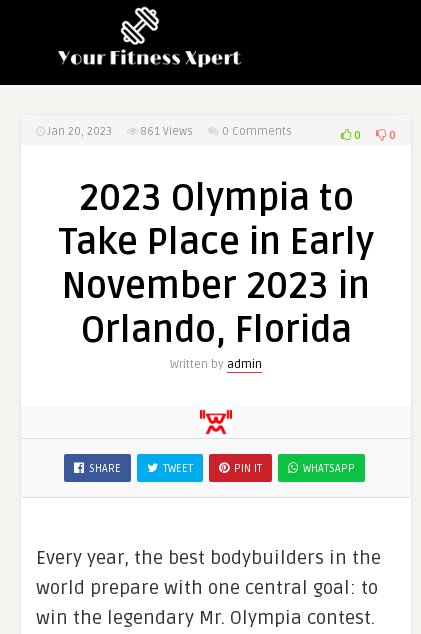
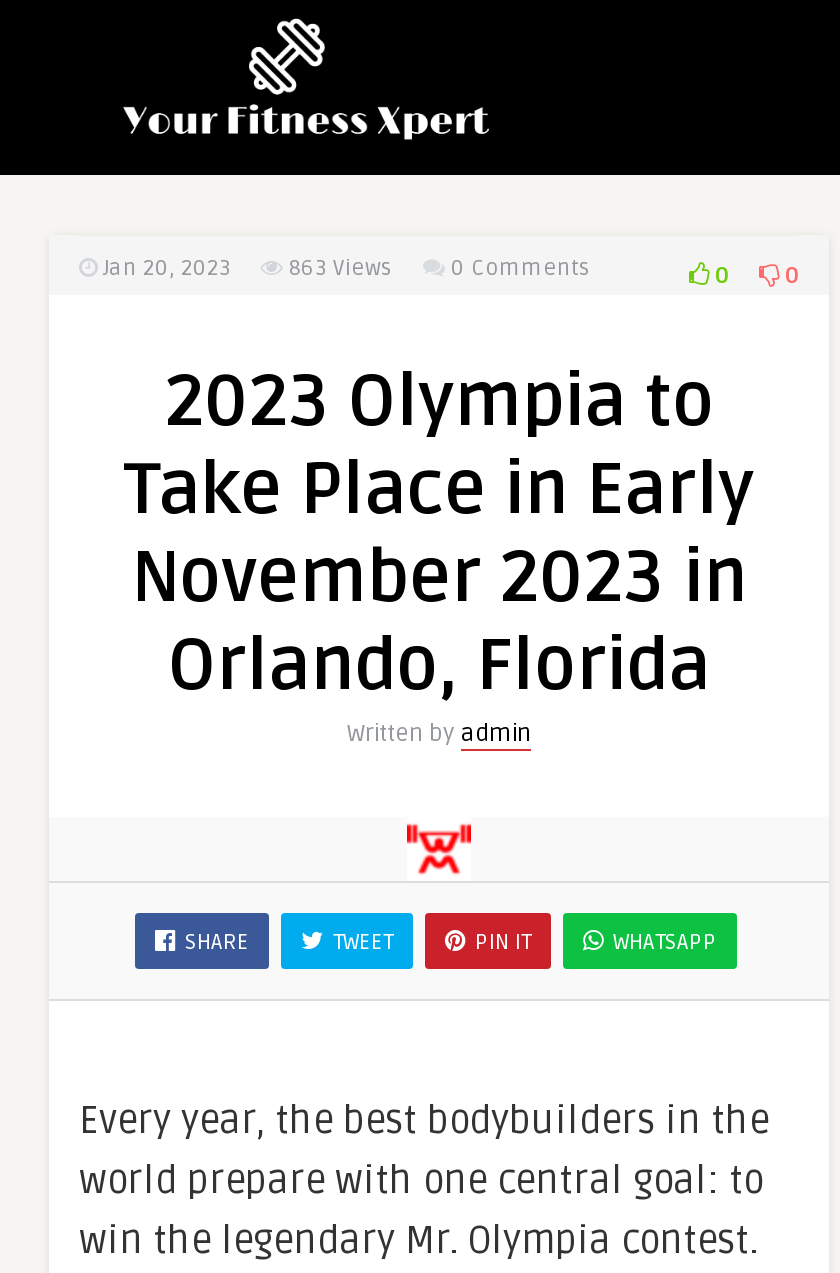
[45,125,193,138] Jan 20, 2023 861 Views -> [97,255,393,281] Jan 20, 2023 863 Views

